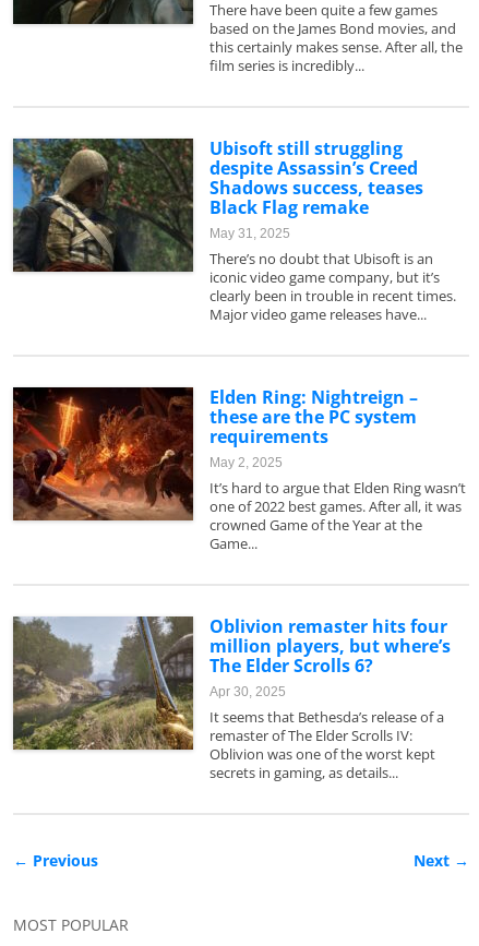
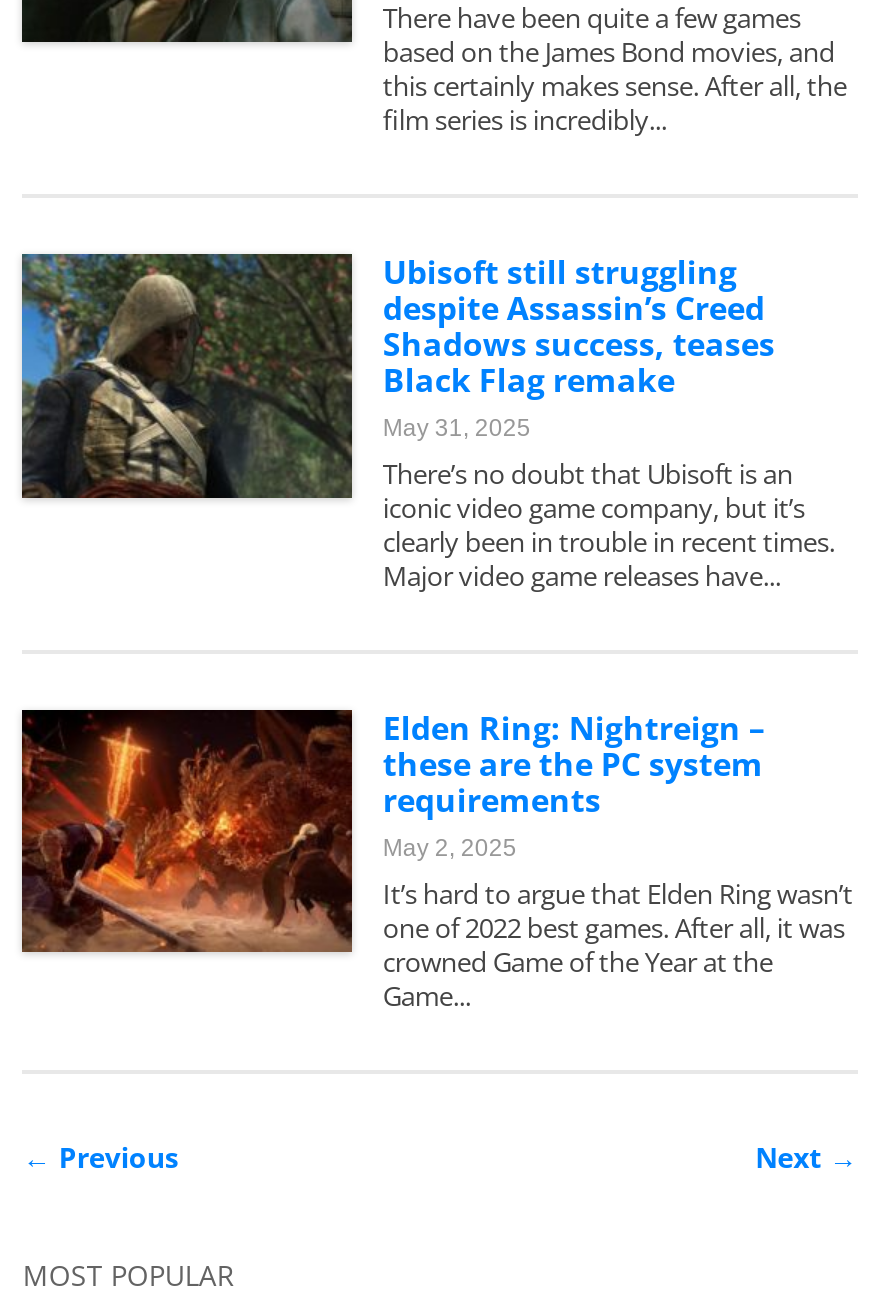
[12,614,451,782] [image] | Oblivion remaster hits four | million players, but where’s | The Elder Scrolls 6? | Apr 30, 2025 | It seems that Bethesda’s release of a | remaster of The Elder Scrolls IV: | Oblivion was one of the worst kept | secrets in gaming, as details... -> none

